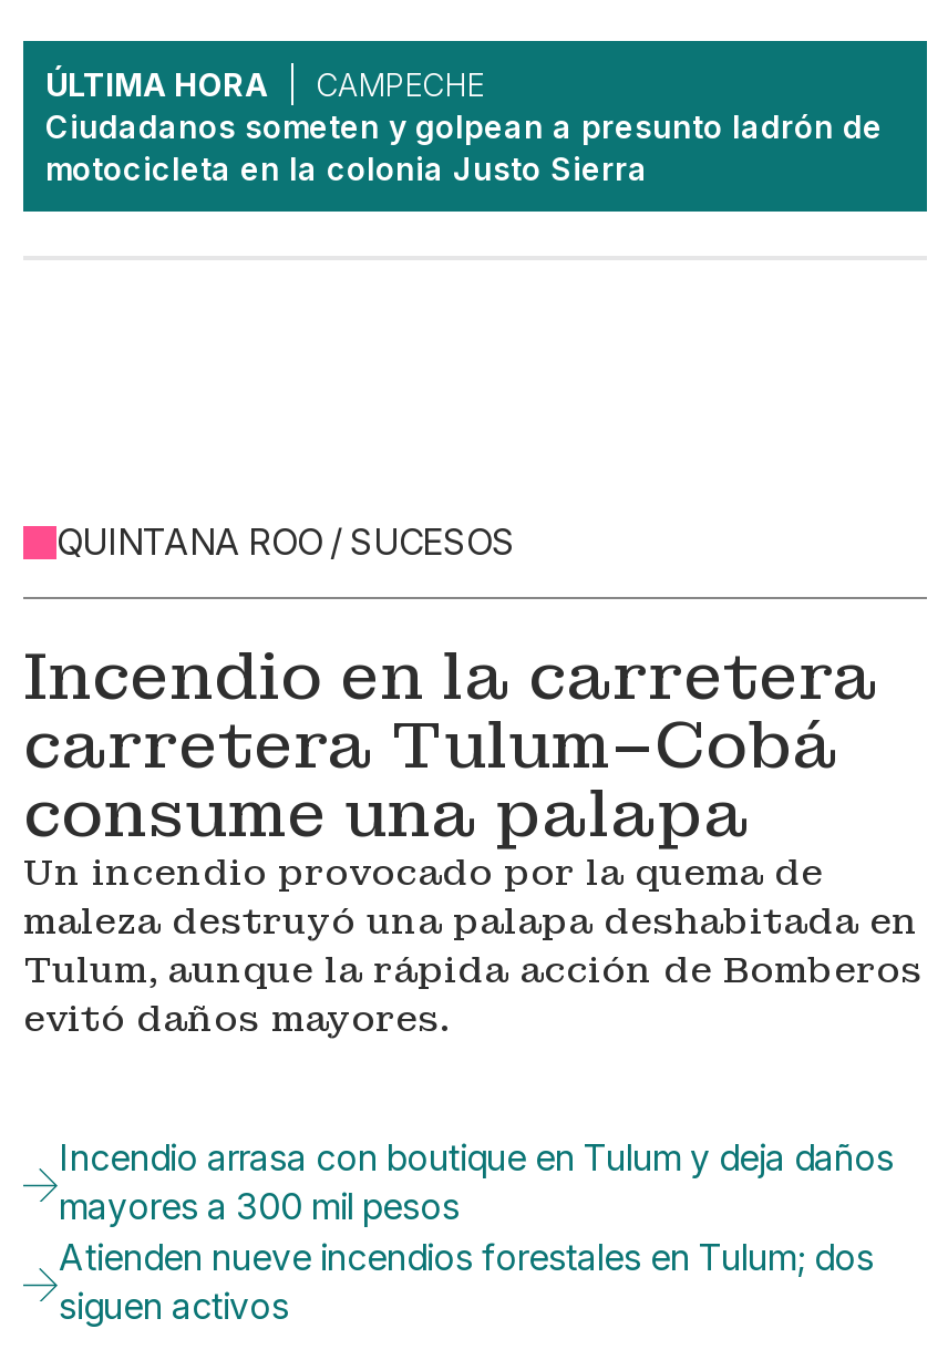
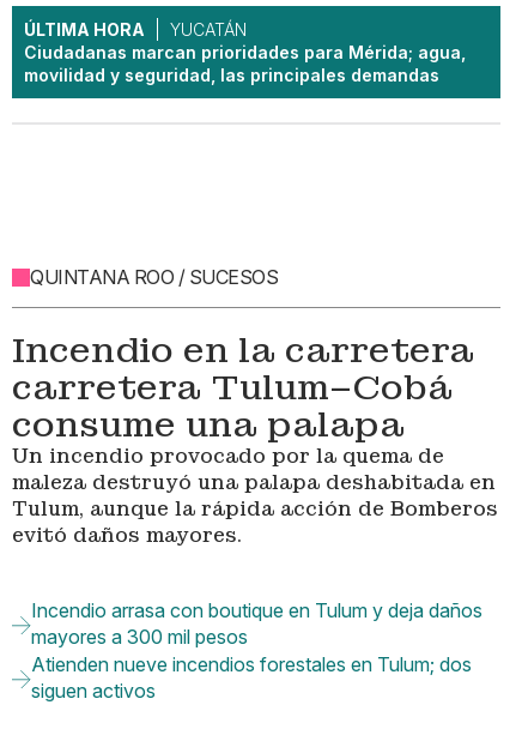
[45,65,883,187] CAMPECHE | Ciudadanos someten y golpean a presunto ladrón de | motocicleta en la colonia Justo Sierra -> [24,19,466,85] YUCATÁN | Ciudadanas marcan prioridades para Mérida; agua, | movilidad y seguridad, las principales demandas

